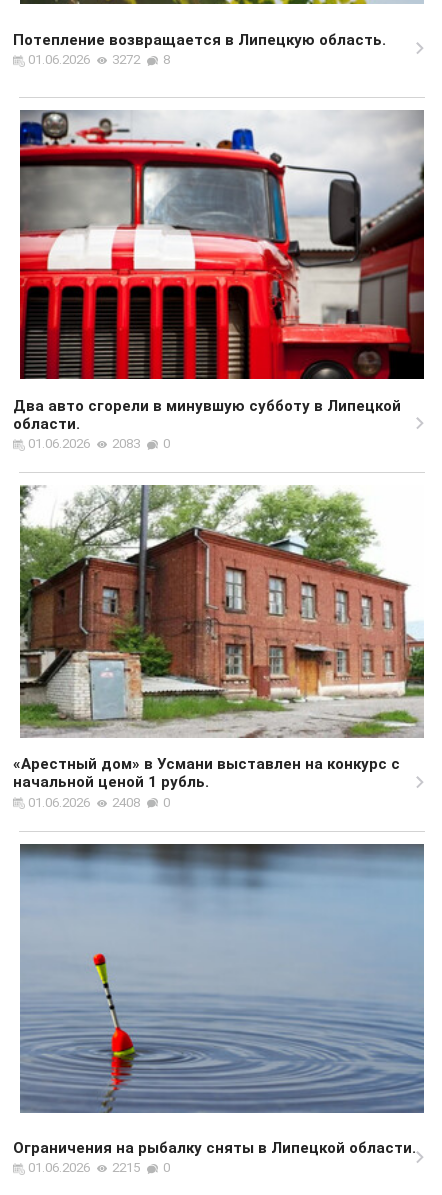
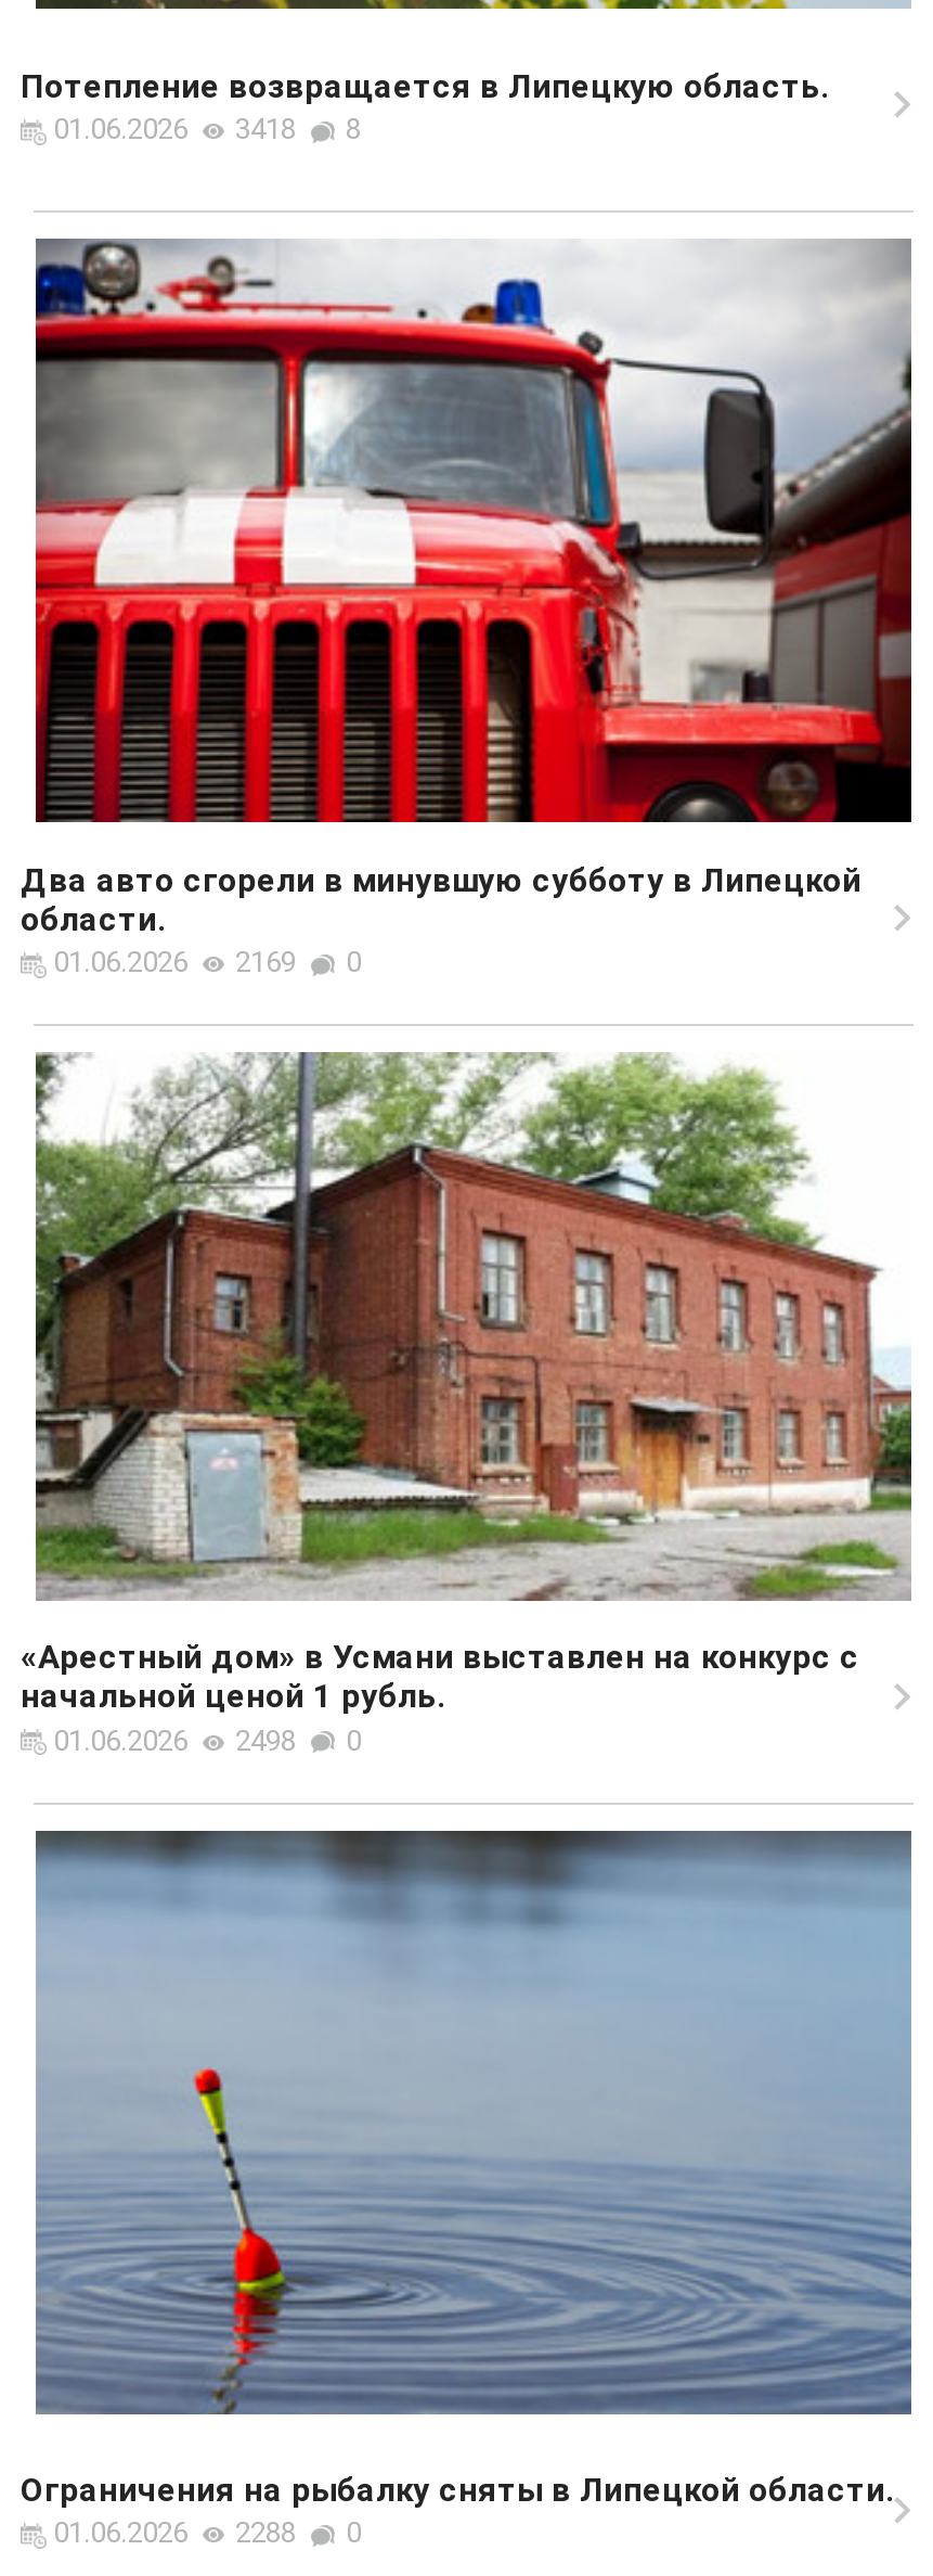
[28,52,170,67] 01.06.2026 3272 8 -> [53,113,361,146] 01.06.2026 3418 8
[28,436,170,451] 01.06.2026 2083 0 -> [53,946,361,978] 01.06.2026 2169 0
[28,795,170,810] 01.06.2026 2408 0 -> [53,1724,361,1756] 01.06.2026 2498 0
[28,1160,170,1175] 01.06.2026 2215 0 -> [53,2517,361,2550] 01.06.2026 2288 0

